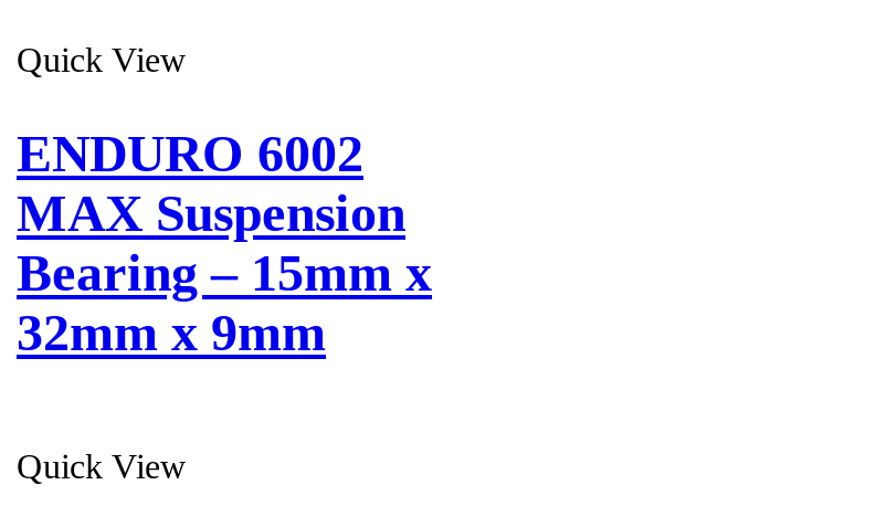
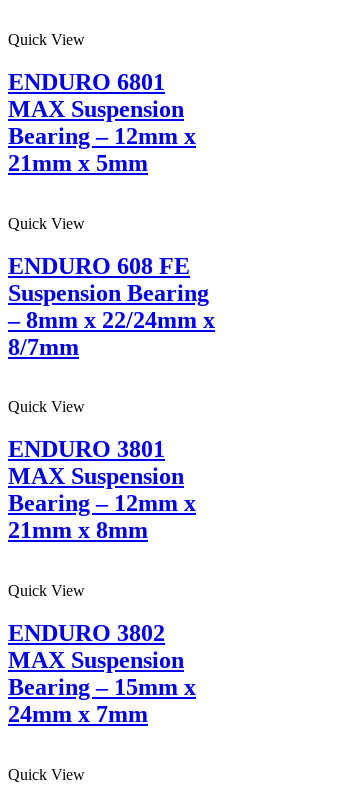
[17,124,363,182] ENDURO 6002 -> [8,69,215,646] ENDURO 6801 | MAX Suspension | Bearing – 12mm x | 21mm x 5mm | Quick View | ENDURO 608 FE | Suspension Bearing | – 8mm x 22/24mm x | 8/7mm | Quick View | ENDURO 3801 | MAX Suspension | Bearing – 12mm x | 21mm x 8mm | Quick View | ENDURO 3802
[17,303,326,361] 32mm x 9mm -> [8,701,148,727] 24mm x 7mm

